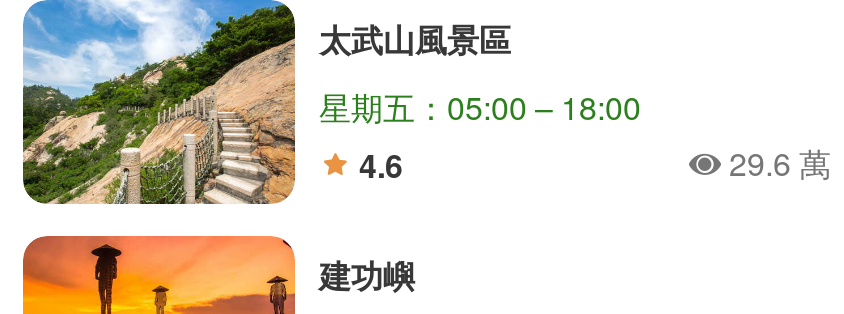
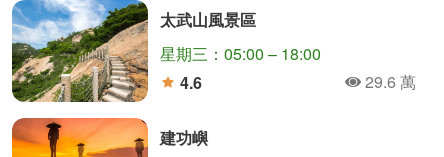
[319,84,641,130] 星期五：05:00 – 18:00 -> [160,42,321,65] 星期三：05:00 – 18:00

